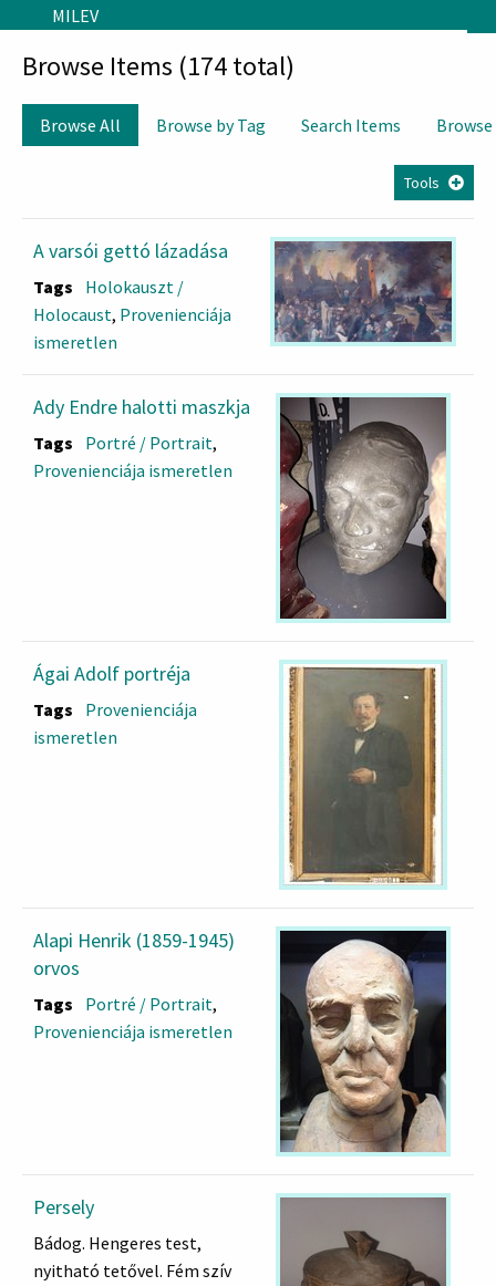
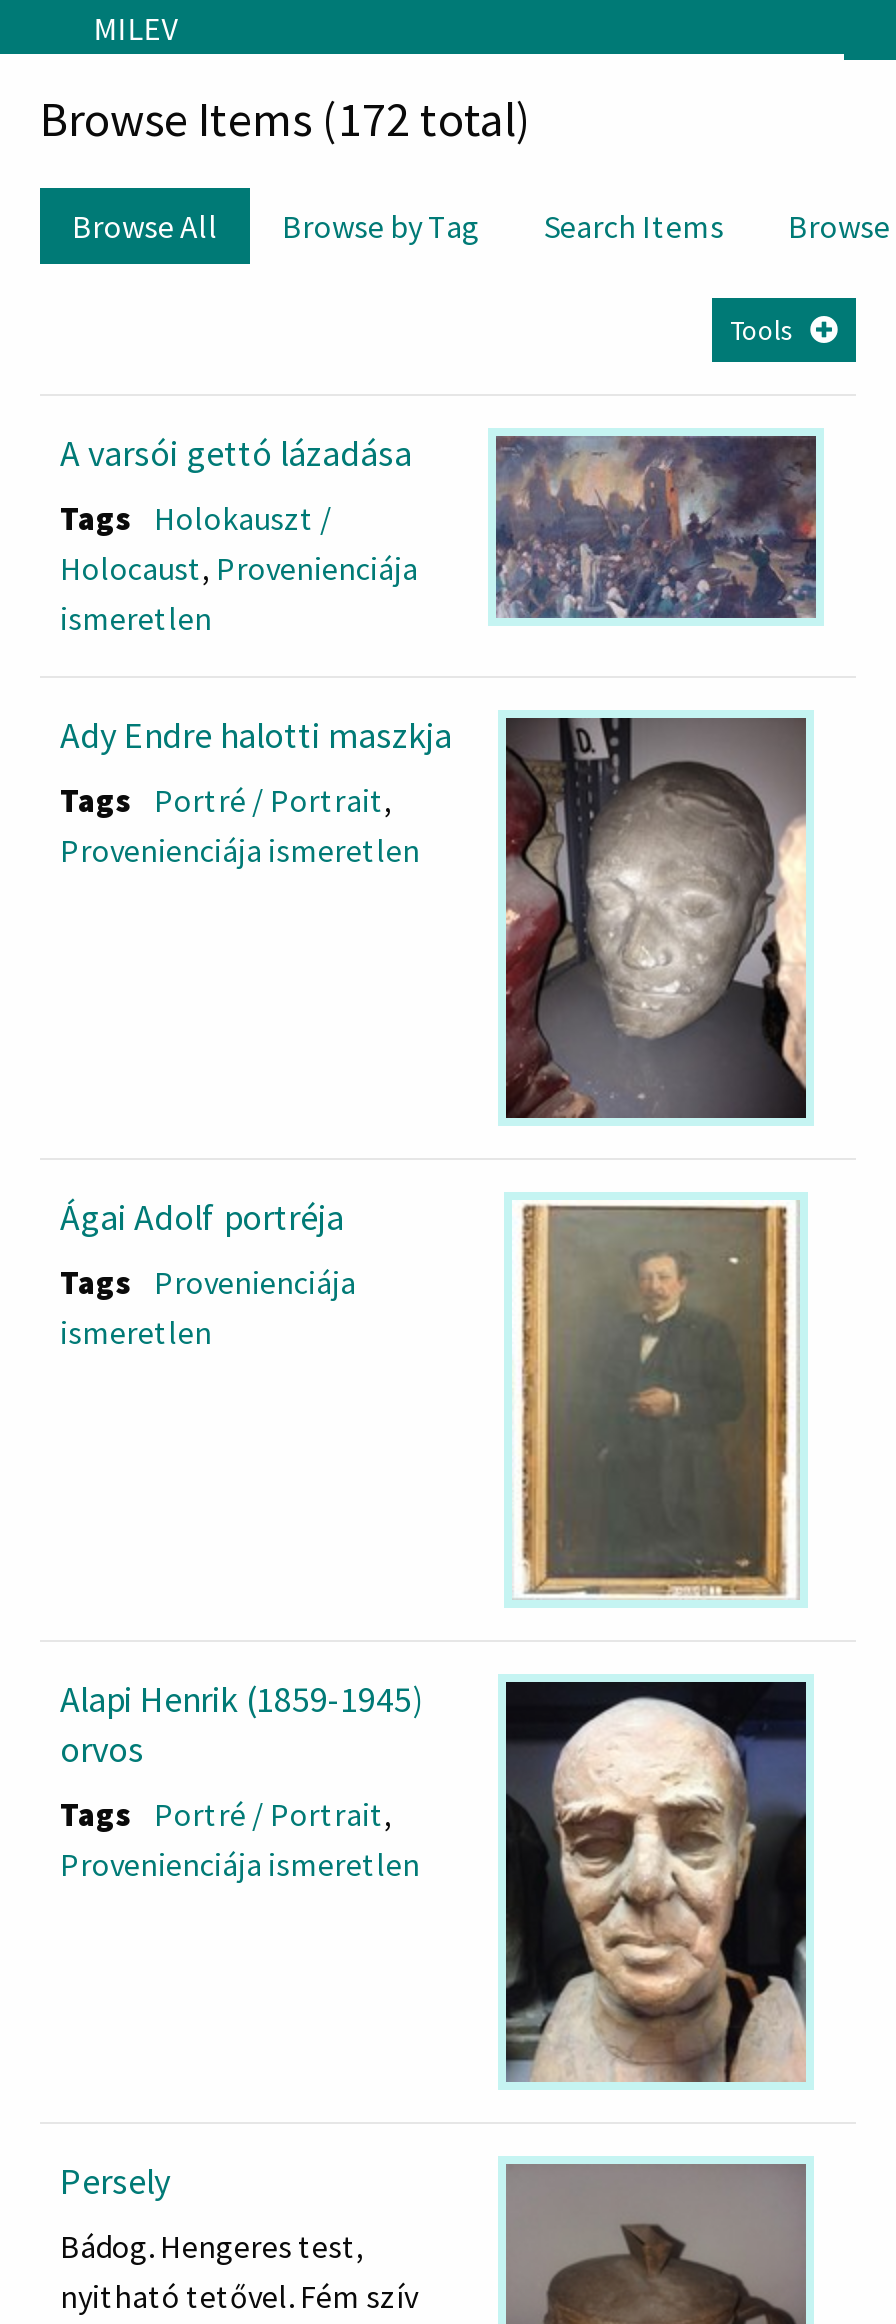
[22,49,294,83] Browse Items (174 total) -> [40,89,532,151] Browse Items (172 total)

